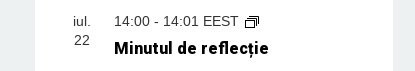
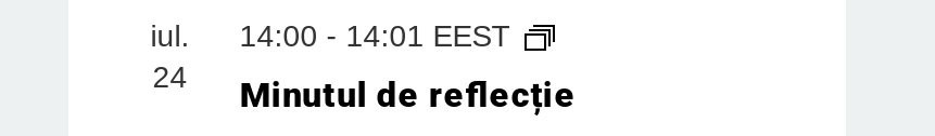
[74,32,269,58] 22 Minutul de reflecție -> [153,59,576,115] 24 Minutul de reflecție

